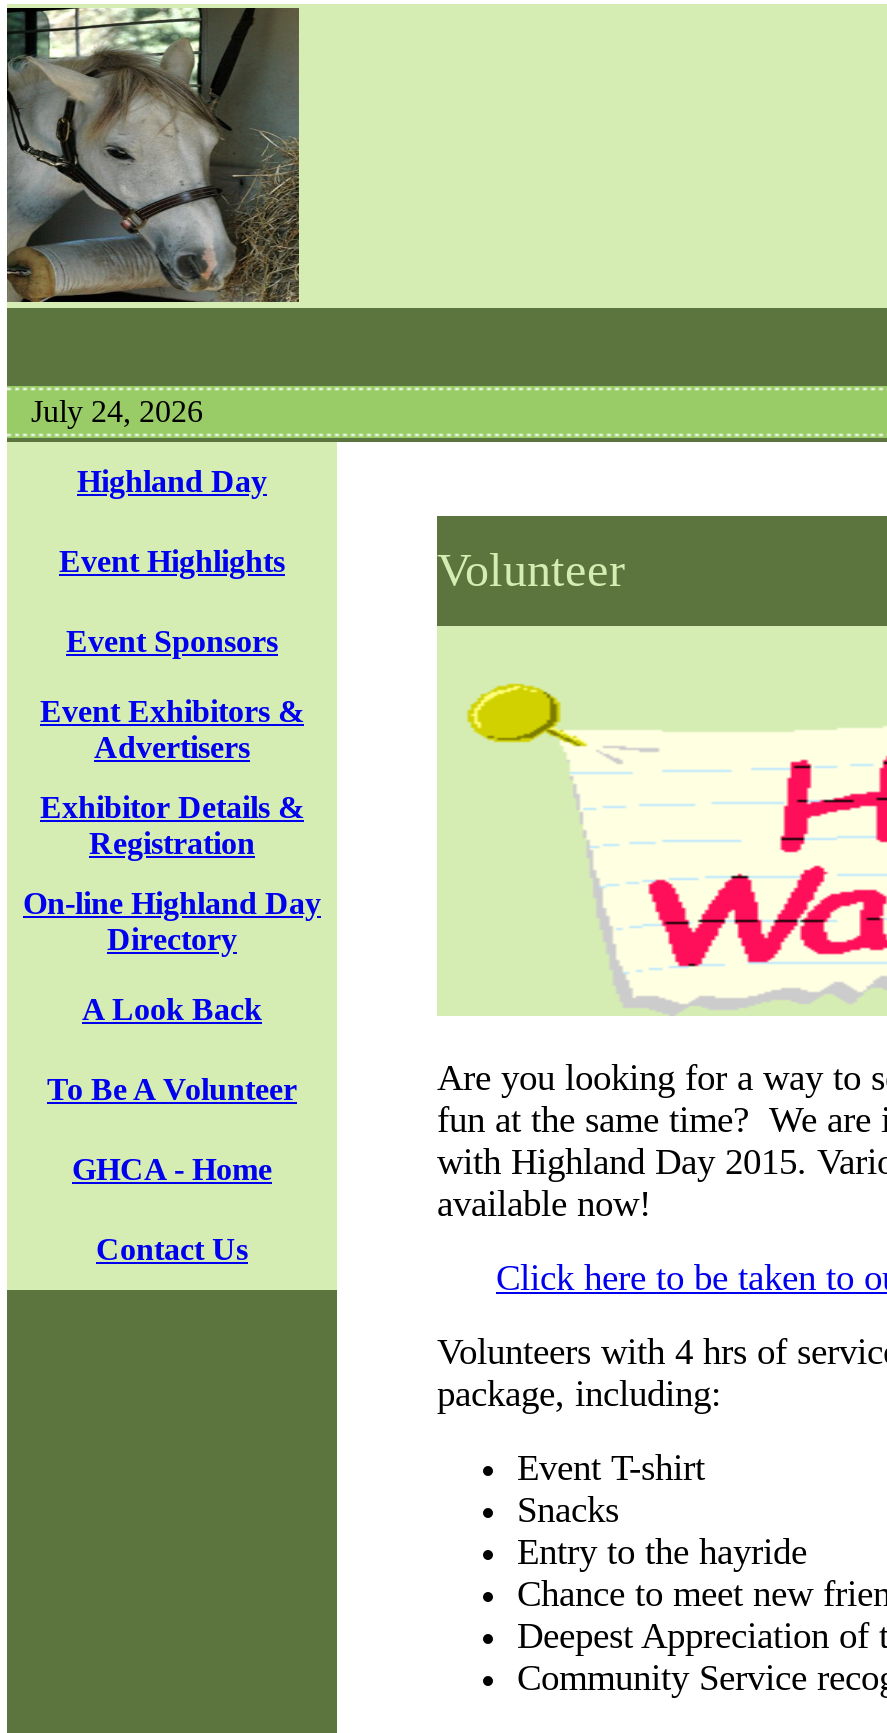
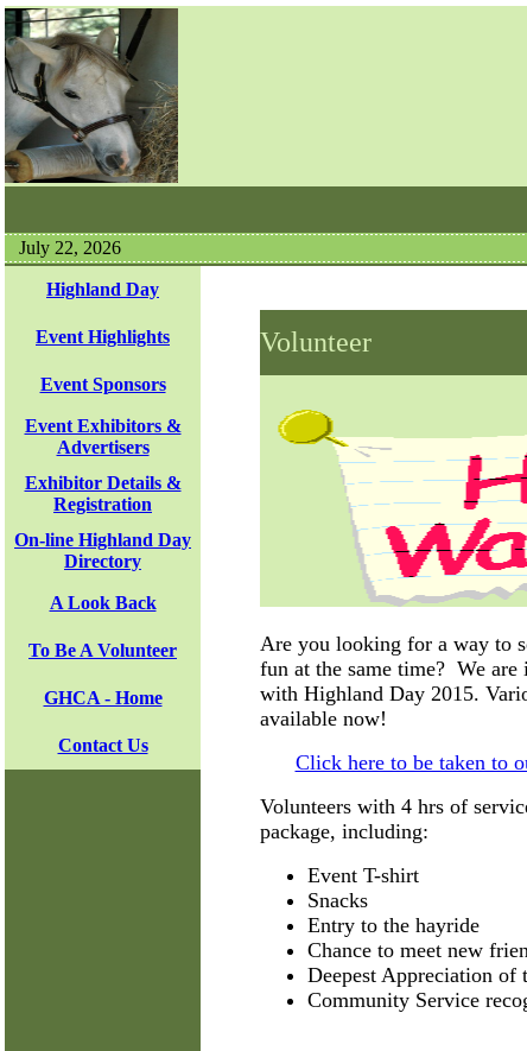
[31,394,203,428] July 24, 2026 -> [19,238,121,258] July 22, 2026

